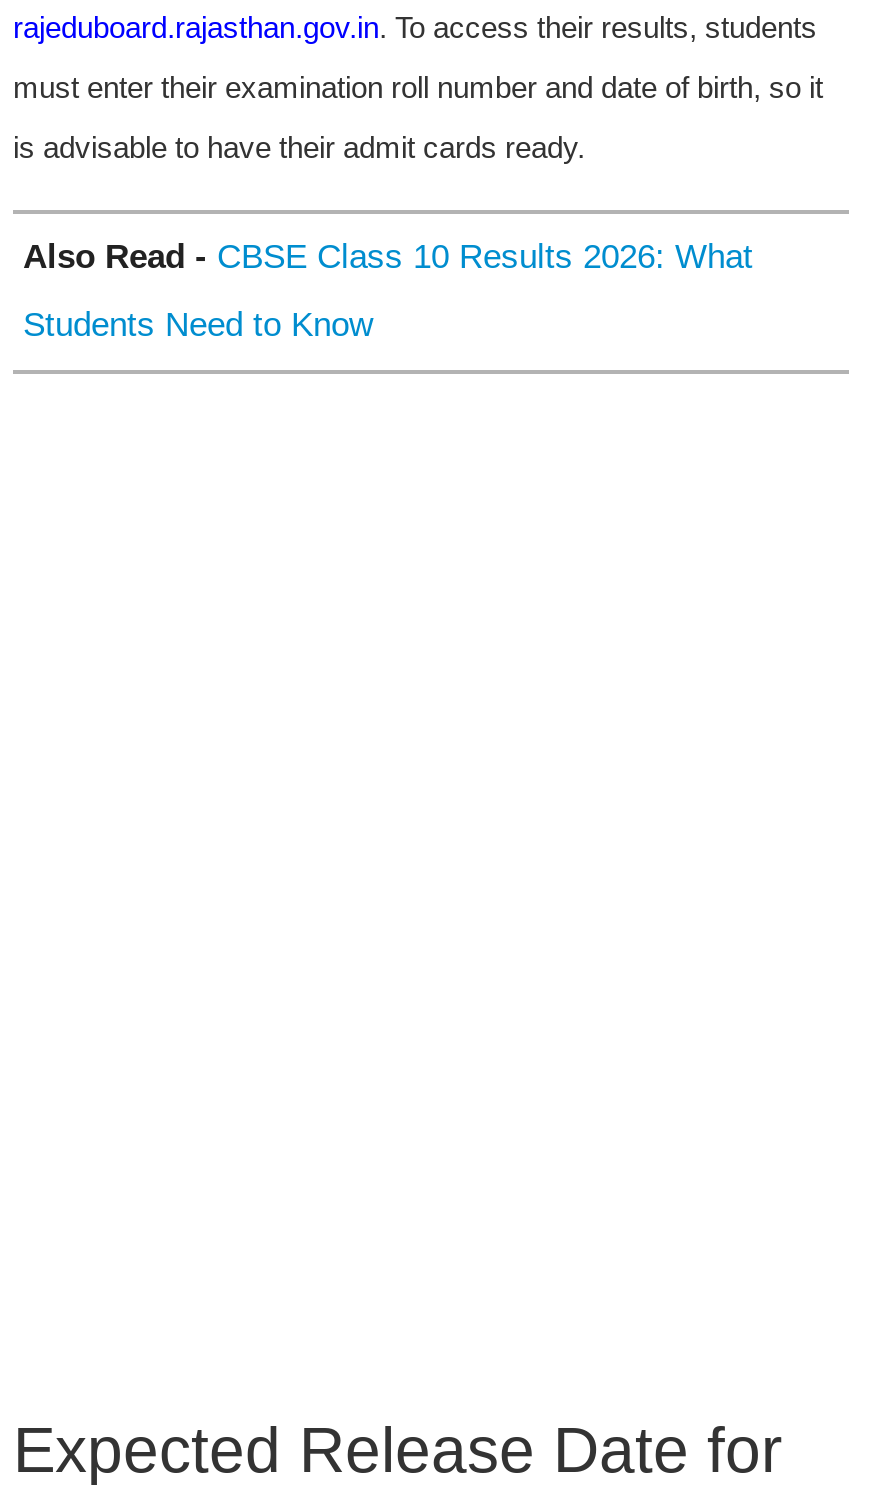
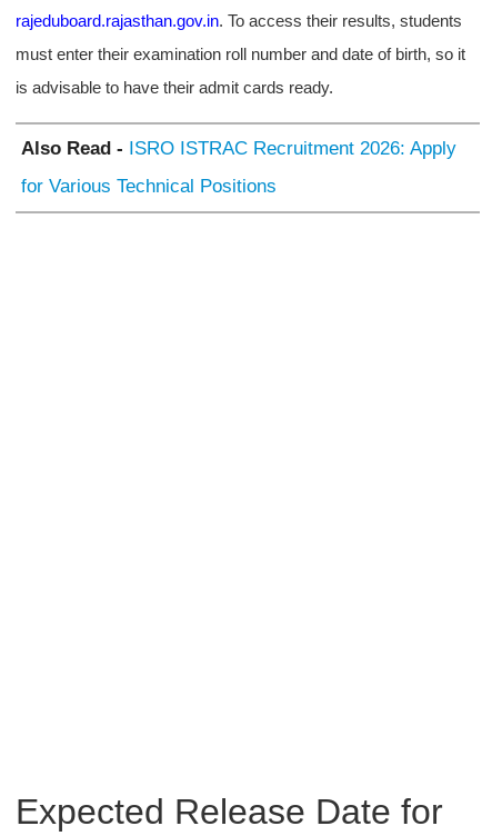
[23,237,753,275] Also Read - CBSE Class 10 Results 2026: What -> [21,137,456,158] Also Read - ISRO ISTRAC Recruitment 2026: Apply
[23,305,373,343] Students Need to Know -> [21,175,277,196] for Various Technical Positions

